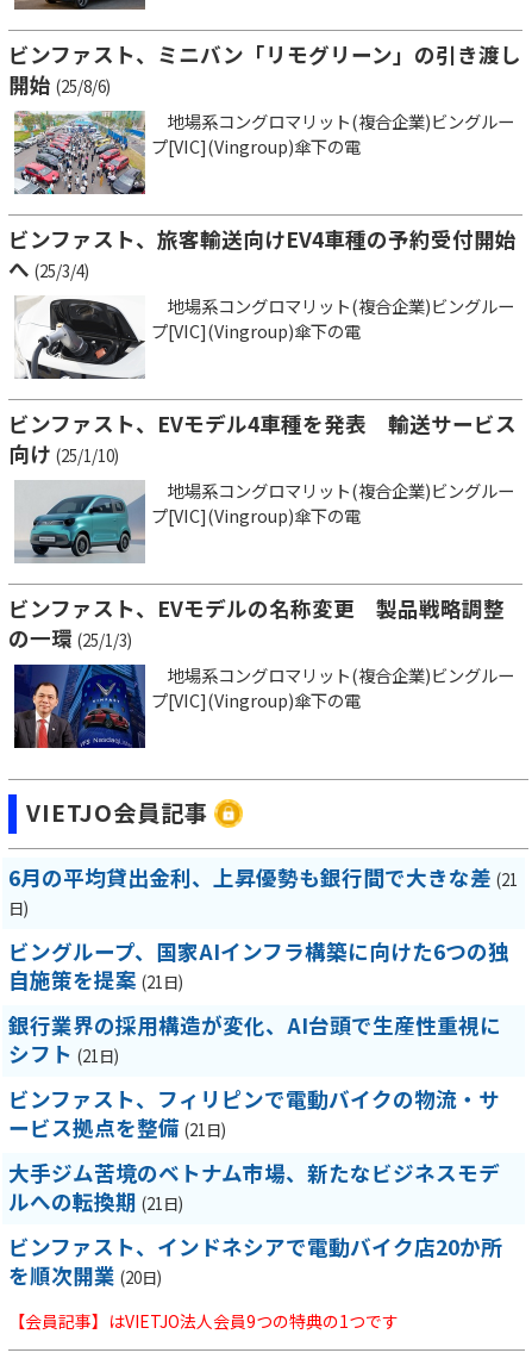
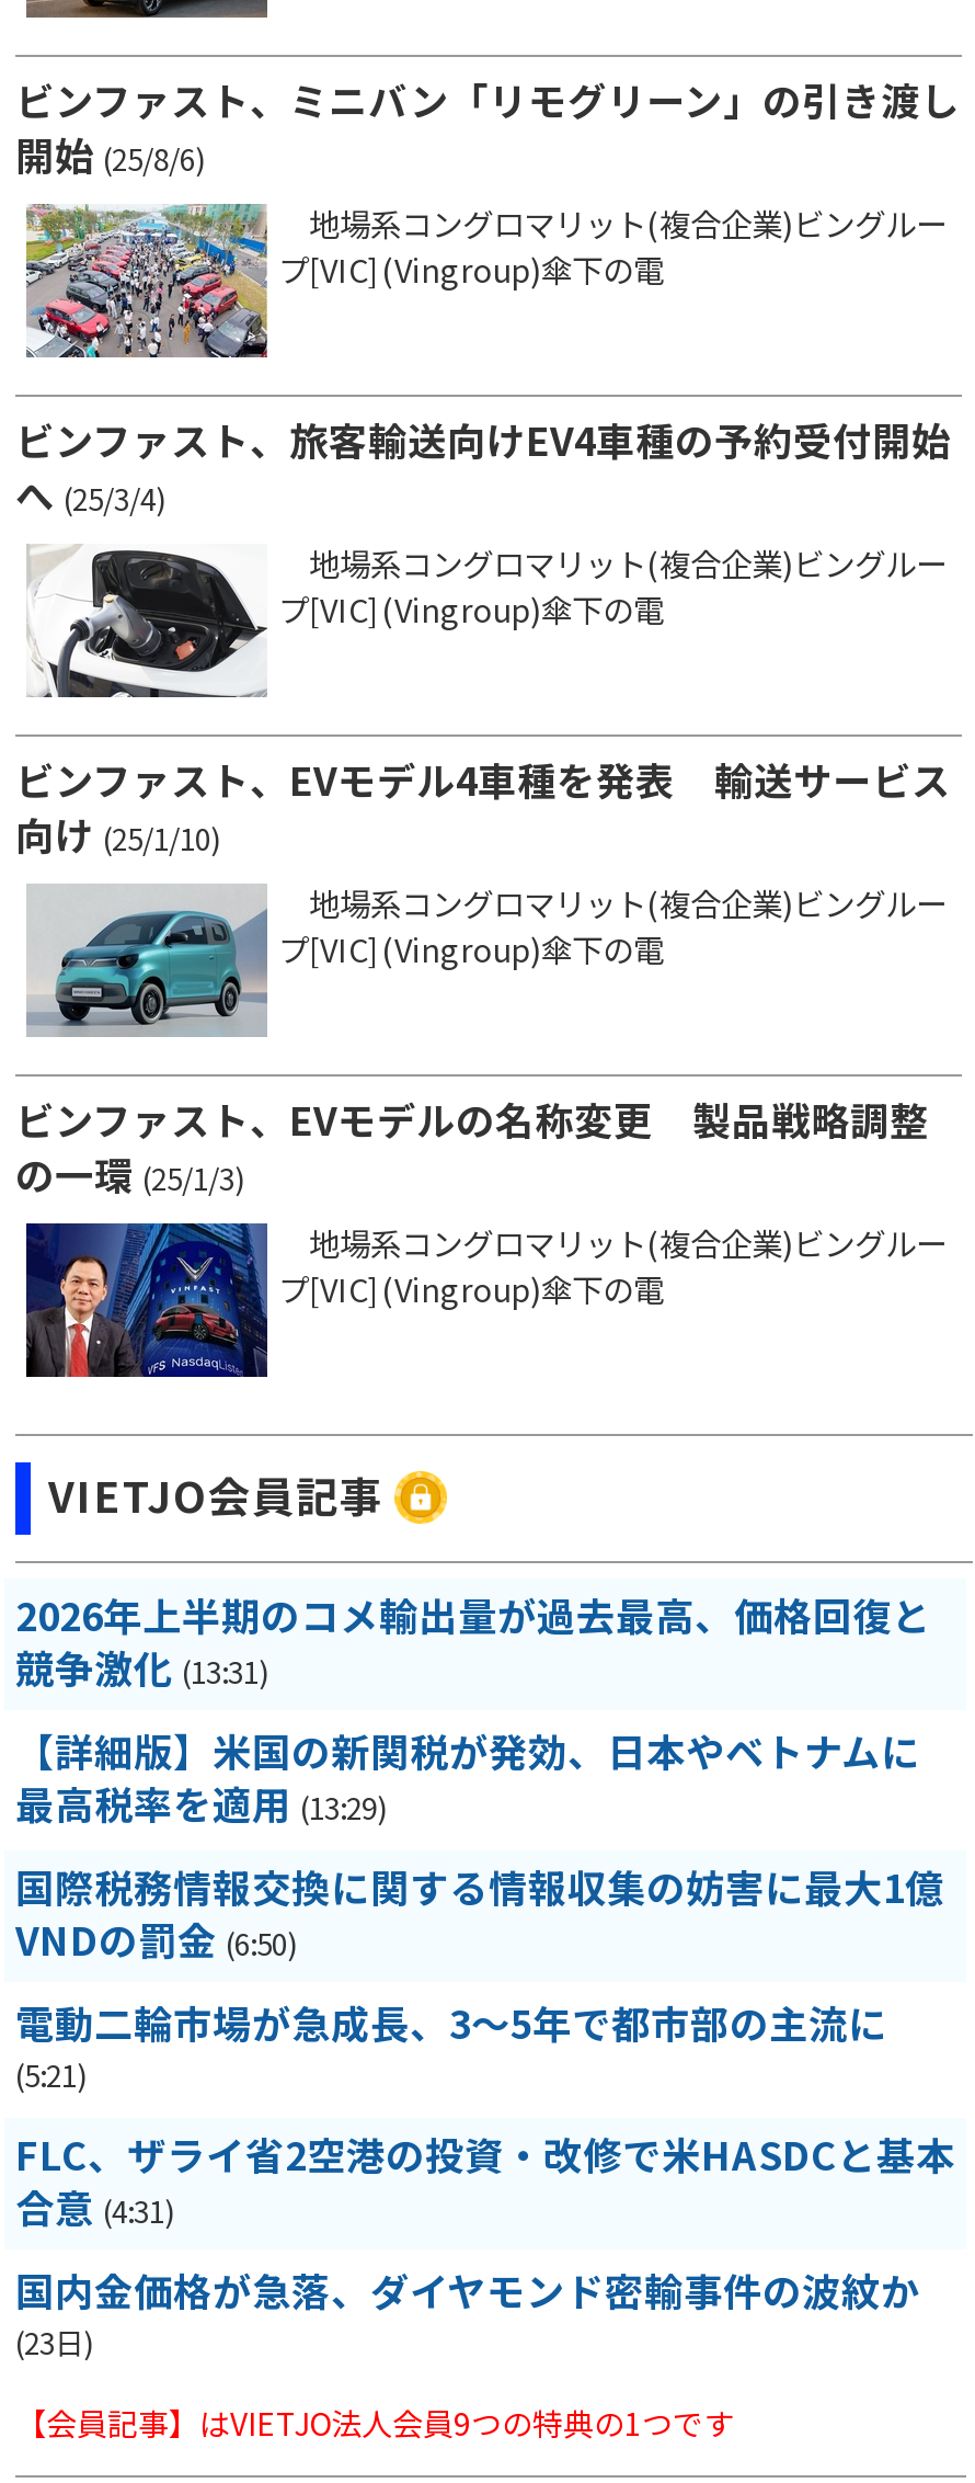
[8,862,518,919] 6月の平均貸出金利、上昇優勢も銀行間で大きな差 (21 | 日) -> [15,1587,931,1695] 2026年上半期のコメ輸出量が過去最高、価格回復と | 競争激化 (13:31)
[8,936,509,995] ビングループ、国家AIインフラ構築に向けた6つの独 | 自施策を提案 (21日) -> [15,1723,920,1831] 【詳細版】米国の新関税が発効、日本やベトナムに | 最高税率を適用 (13:29)
[8,1010,501,1068] 銀行業界の採用構造が変化、AI台頭で生産性重視に | シフト (21日) -> [15,1859,944,1967] 国際税務情報交換に関する情報収集の妨害に最大1億 | VNDの罰金 (6:50)
[8,1084,500,1142] ビンファスト、フィリピンで電動バイクの物流・サ | ービス拠点を整備 (21日) -> [15,1995,887,2096] 電動二輪市場が急成長、3～5年で都市部の主流に | (5:21)
[8,1158,500,1216] 大手ジム苦境のベトナム市場、新たなビジネスモデ | ルへの転換期 (21日) -> [15,2127,955,2234] FLC、ザライ省2空港の投資・改修で米HASDCと基本 | 合意 (4:31)
[8,1232,502,1290] ビンファスト、インドネシアで電動バイク店20か所 | を順次開業 (20日) -> [15,2263,920,2364] 国内金価格が急落、ダイヤモンド密輸事件の波紋か | (23日)

